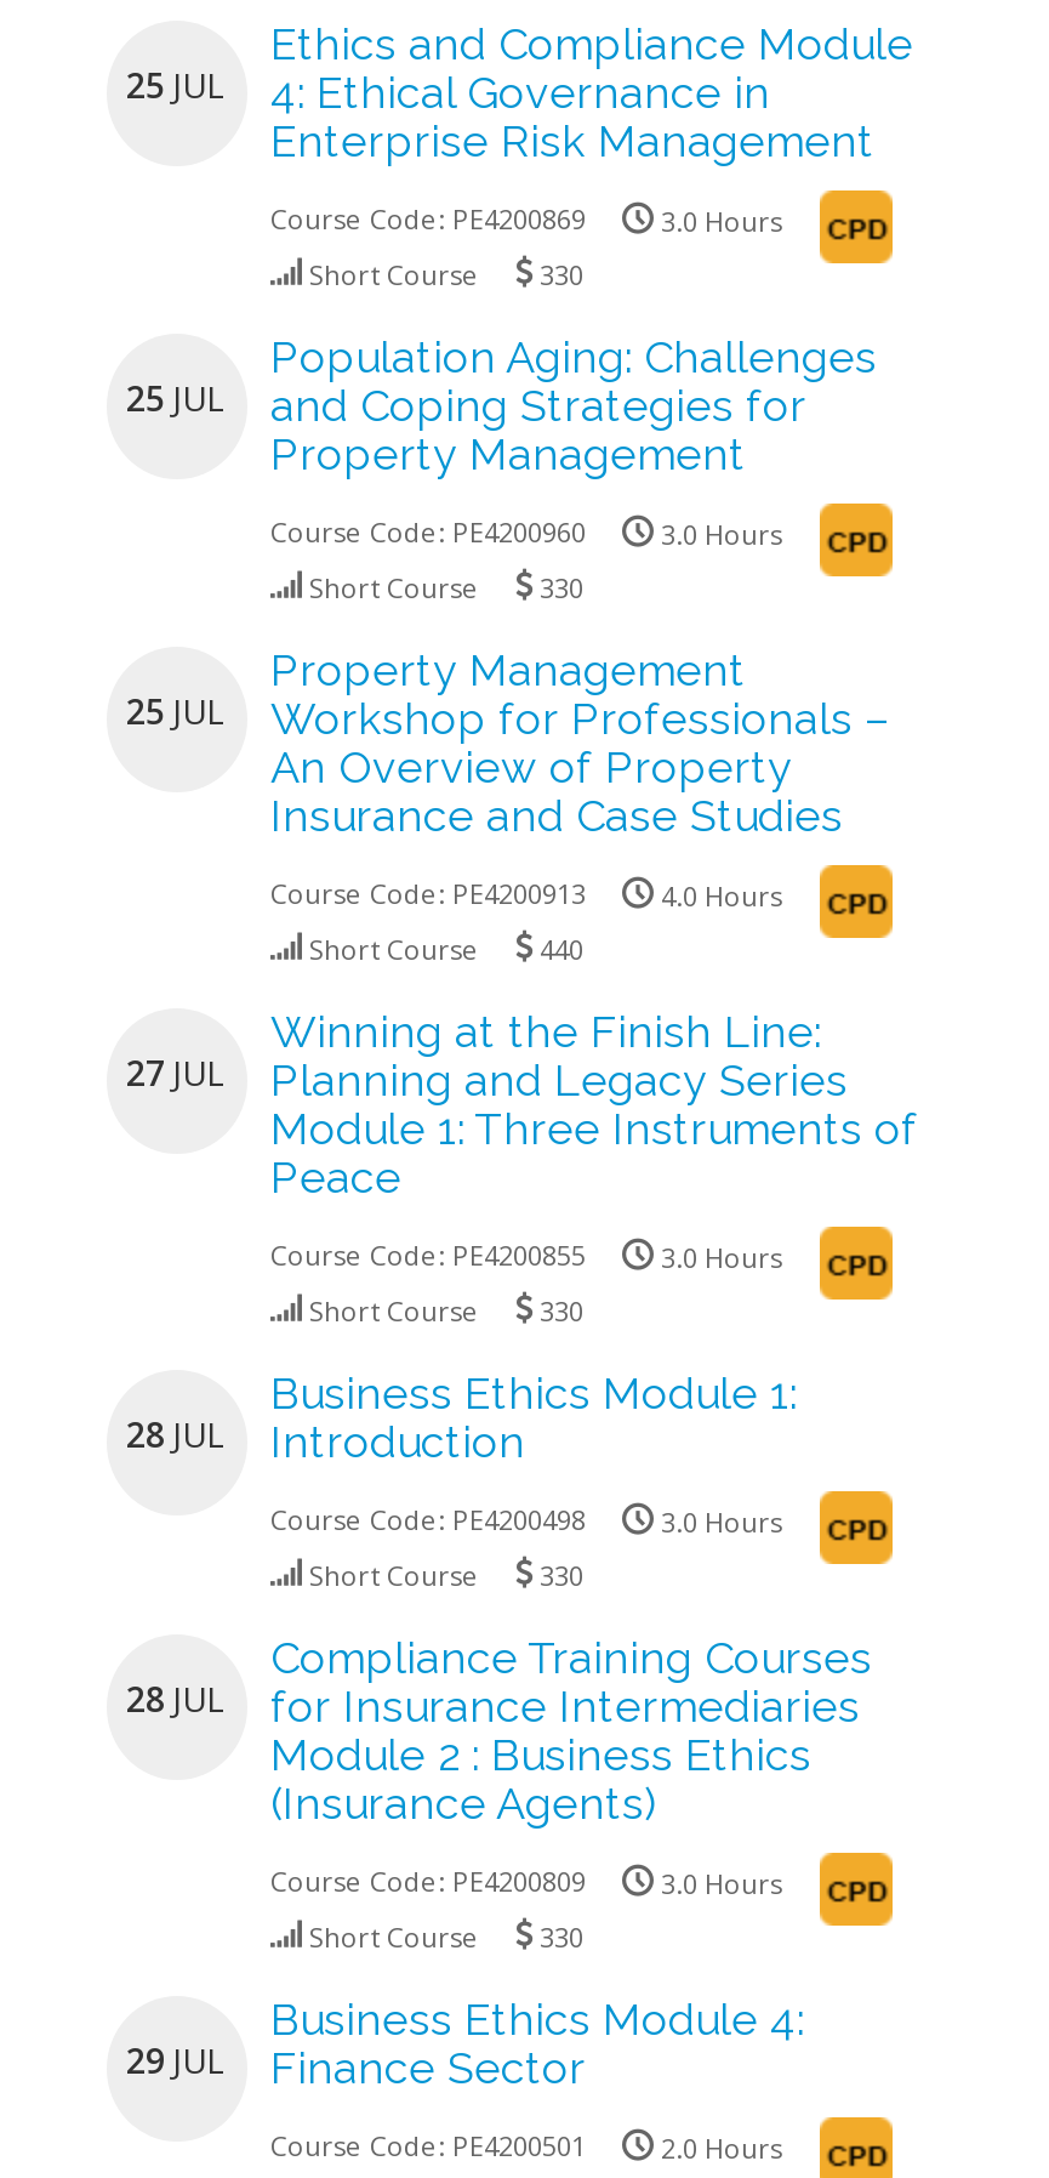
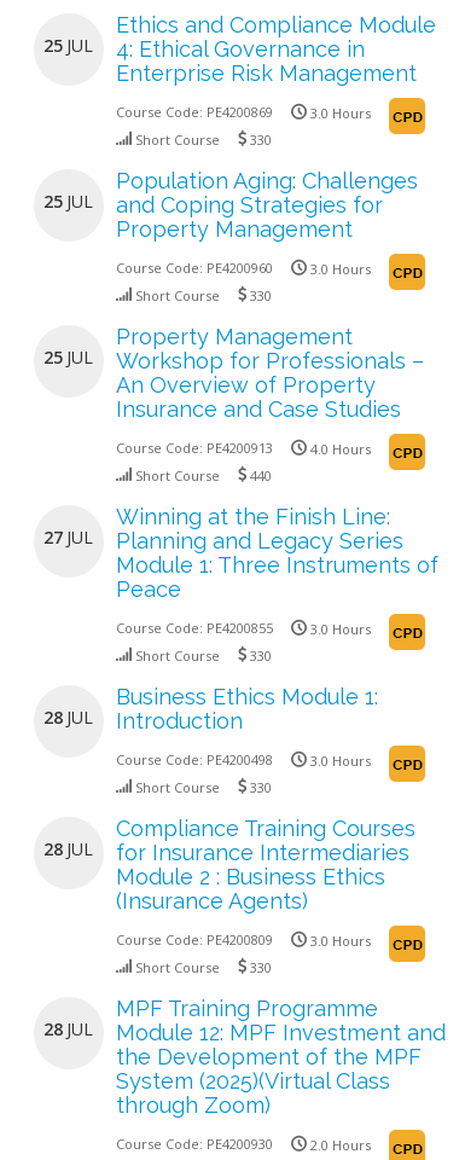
[270,1993,804,2093] Business Ethics Module 4: | Finance Sector -> [115,995,445,1117] MPF Training Programme | Module 12: MPF Investment and | the Development of the MPF | System (2025)(Virtual Class | through Zoom)
[126,2037,226,2083] 29 JUL -> [43,1017,93,1040] 28 JUL
[270,2127,586,2163] Course Code: PE4200501 -> [115,1134,272,1153] Course Code: PE4200930

